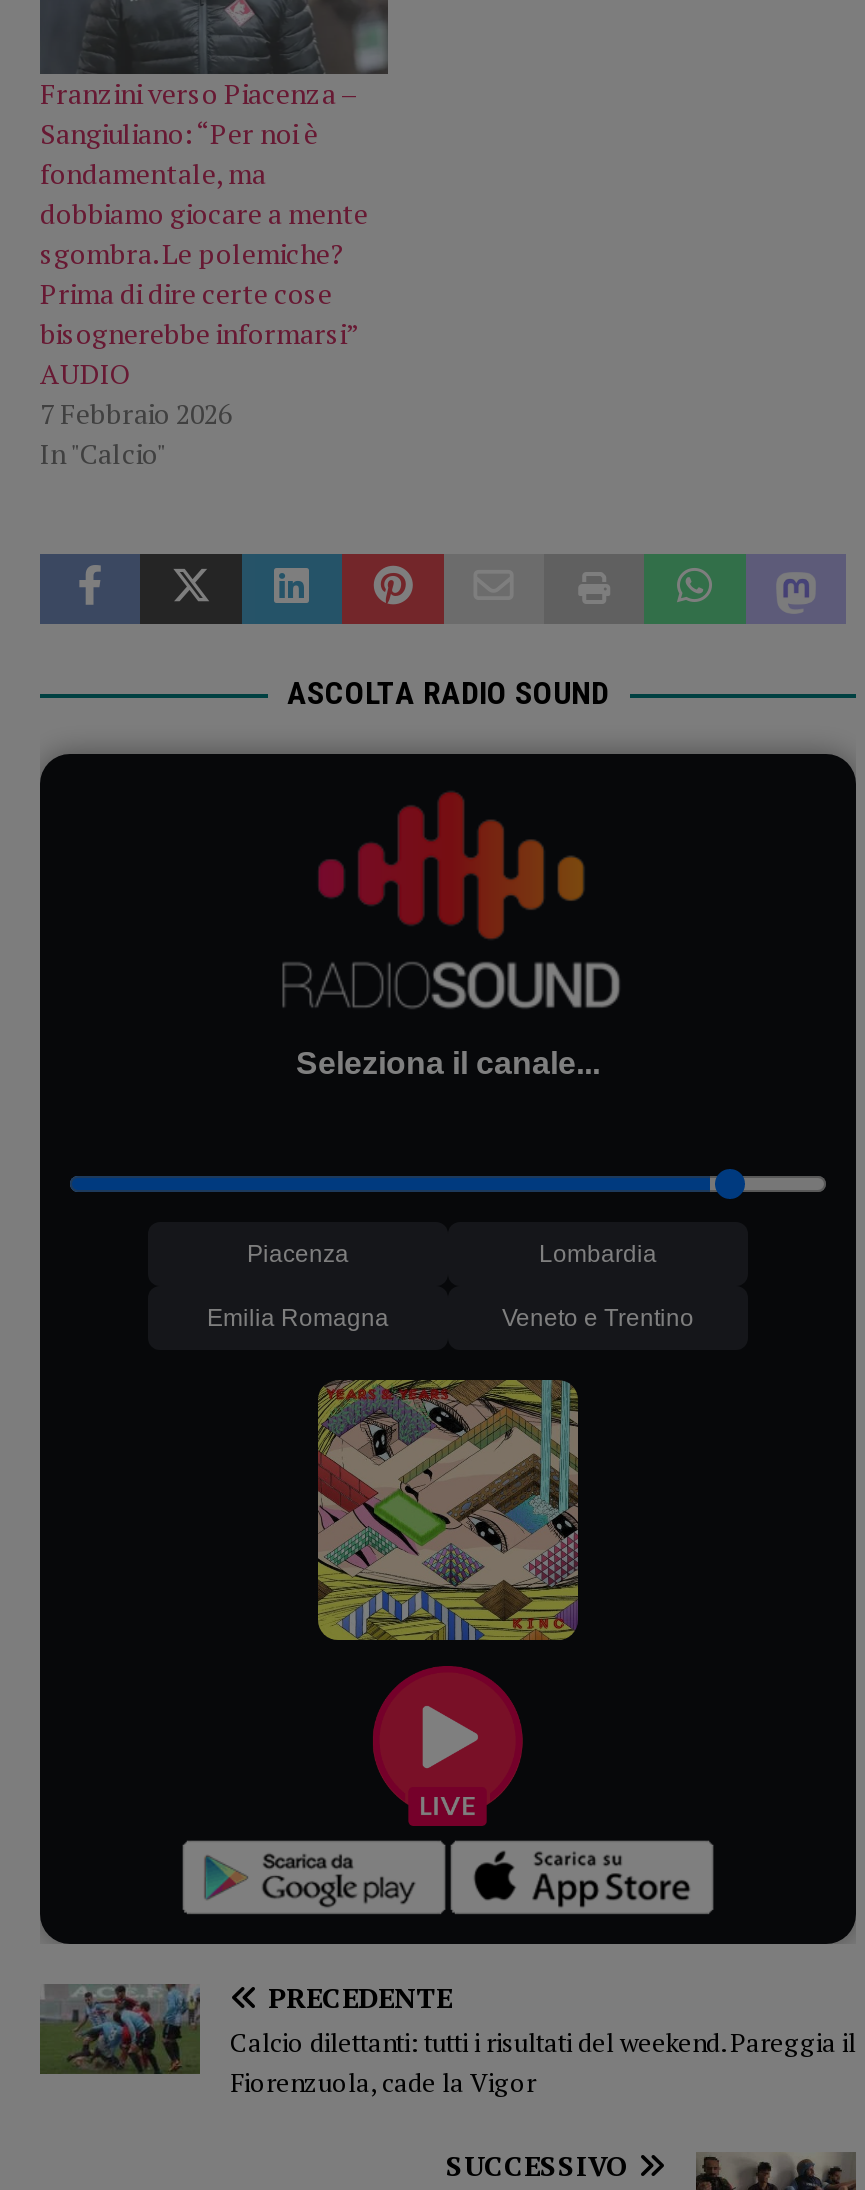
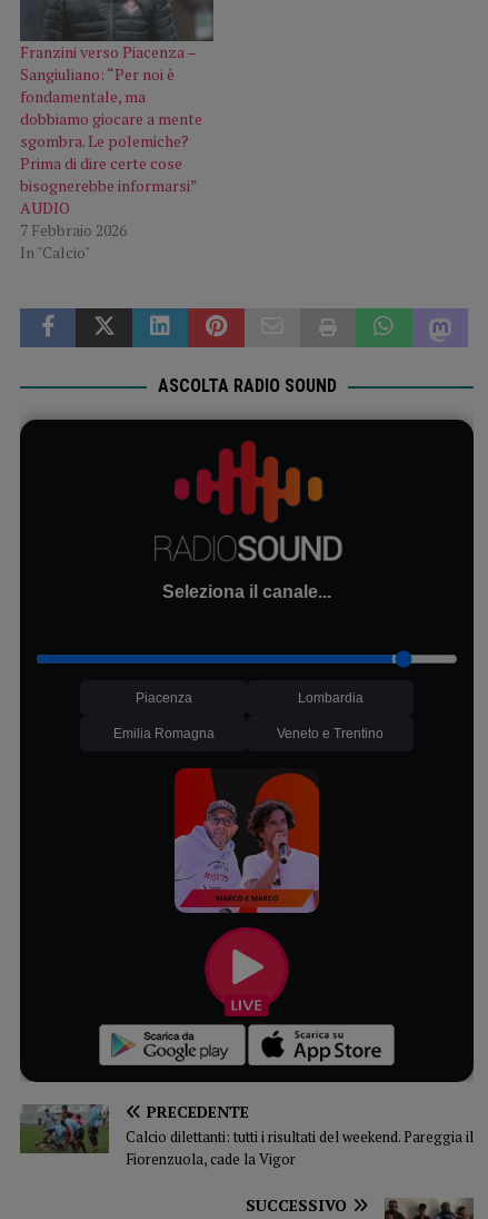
[316,1378,580,1642] [image] -> [173,767,320,914] [image]

